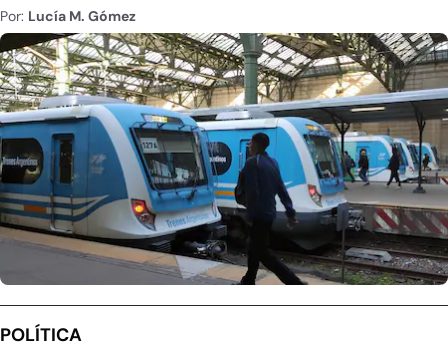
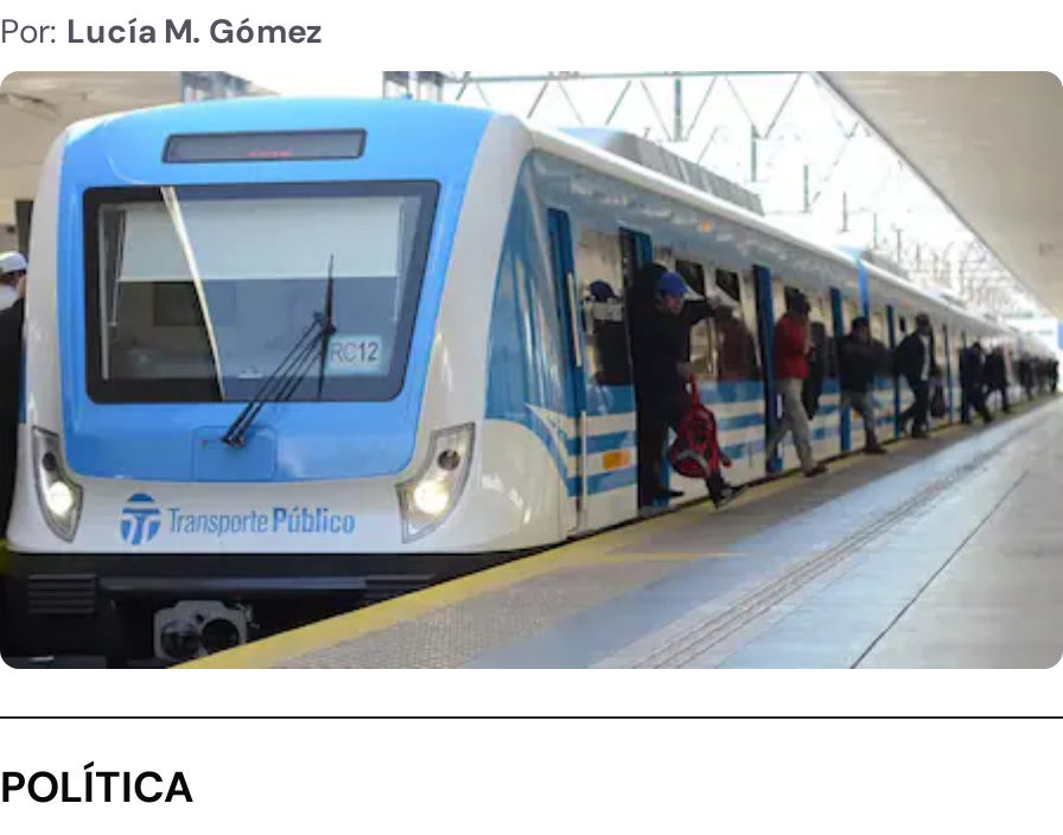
[3,32,445,286] [image] -> [7,70,1056,670] [image]

